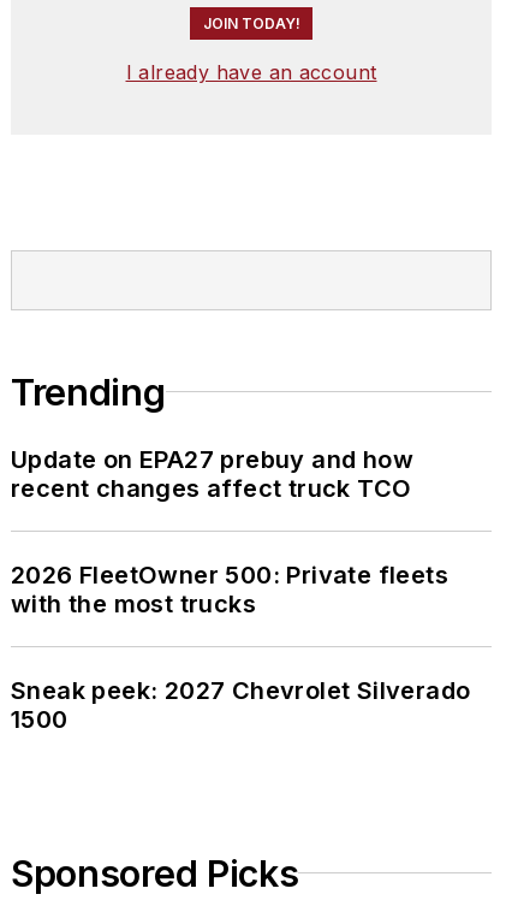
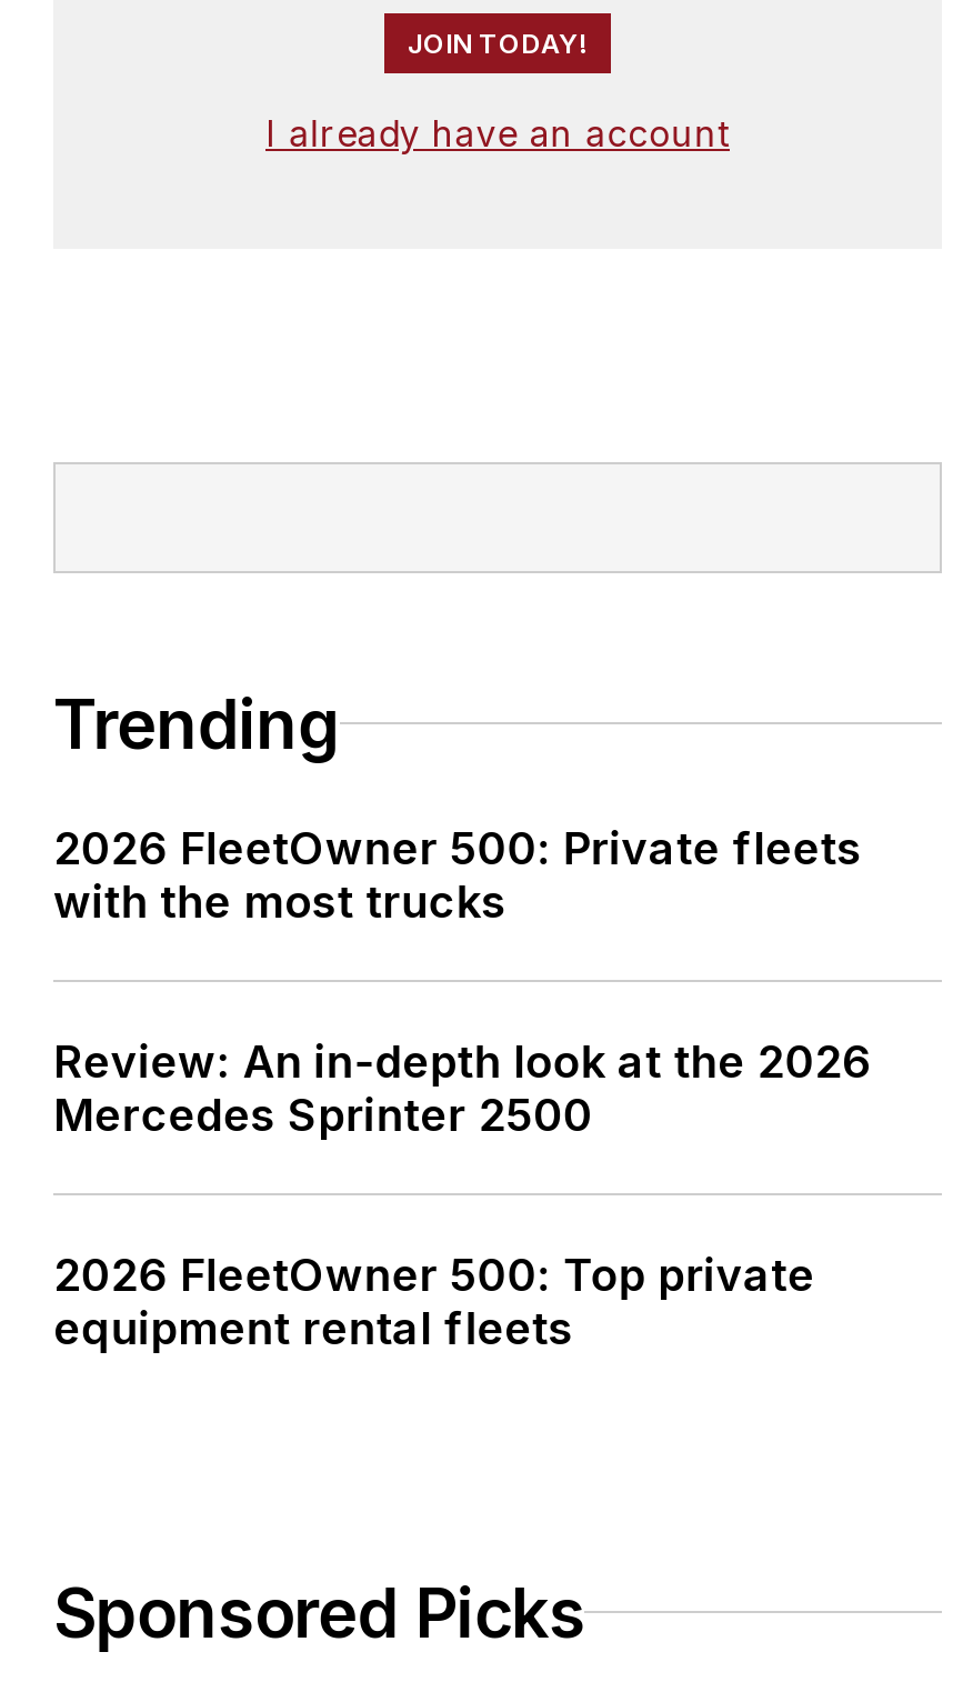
[11,445,413,503] Update on EPA27 prebuy and how | recent changes affect truck TCO -> none
moved [11,561,448,618] -> [53,822,862,929]: 2026 FleetOwner 500: Private fleets | with the most trucks
[11,676,470,734] Sneak peek: 2027 Chevrolet Silverado | 1500 -> [53,1035,872,1355] Review: An in-depth look at the 2026 | Mercedes Sprinter 2500 | 2026 FleetOwner 500: Top private | equipment rental fleets

